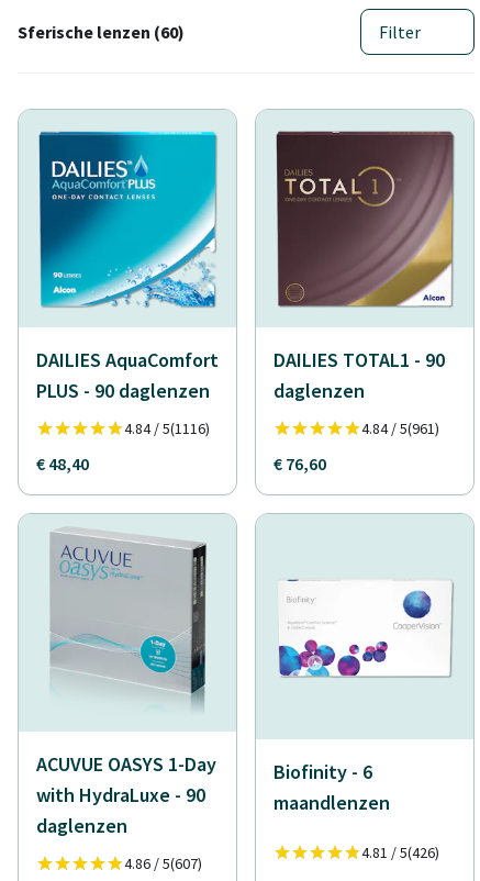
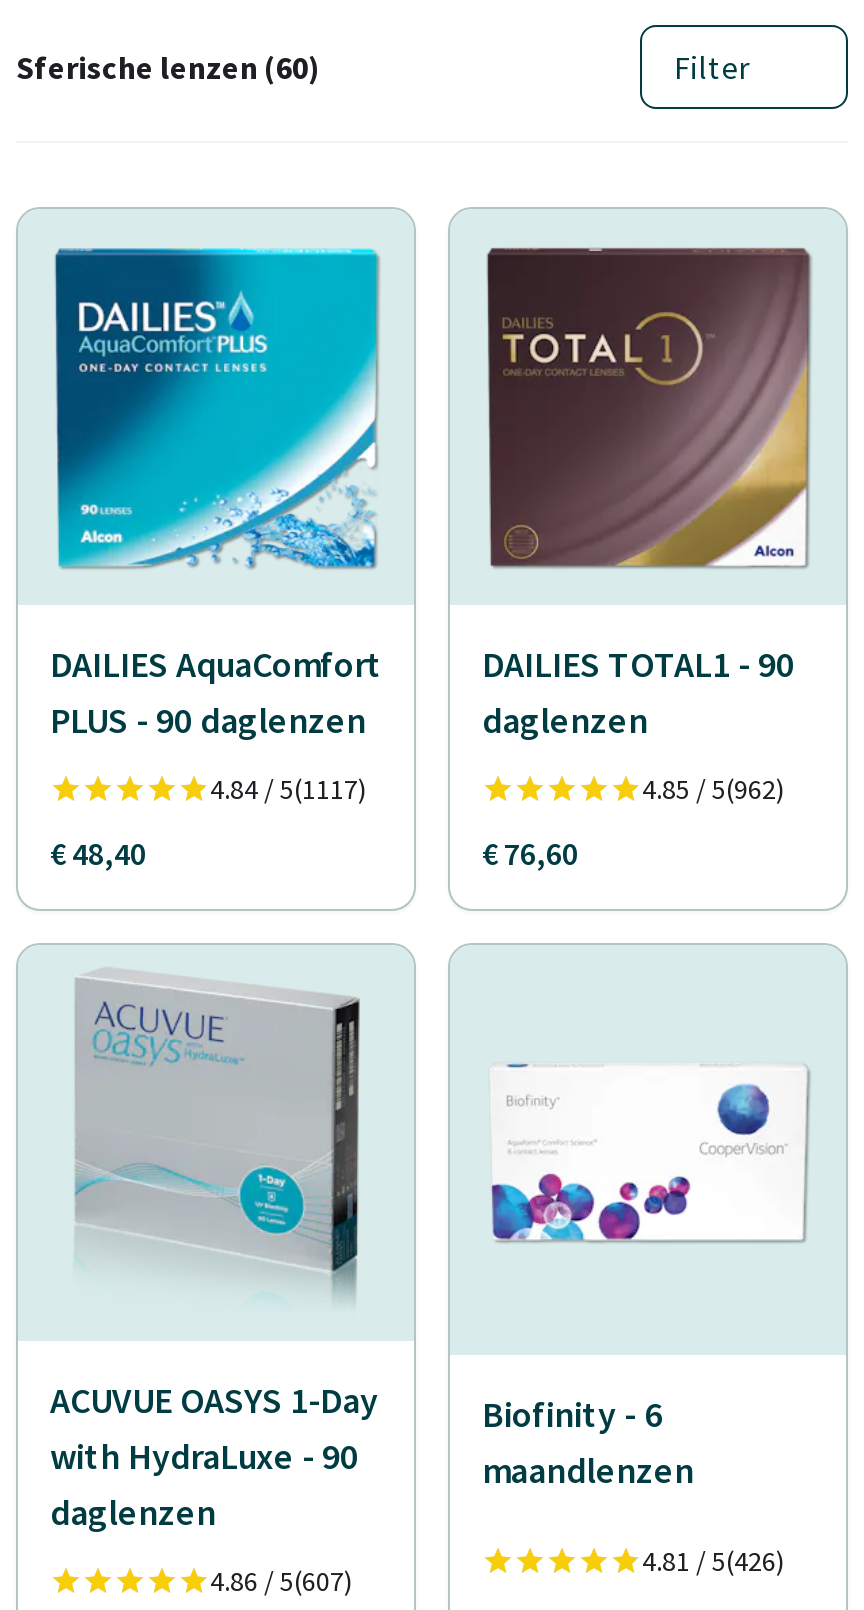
[124,419,210,438] 4.84 / 5(1116) -> [210,771,366,807] 4.84 / 5(1117)
[361,419,439,438] 4.84 / 5(961) -> [642,771,784,807] 4.85 / 5(962)

